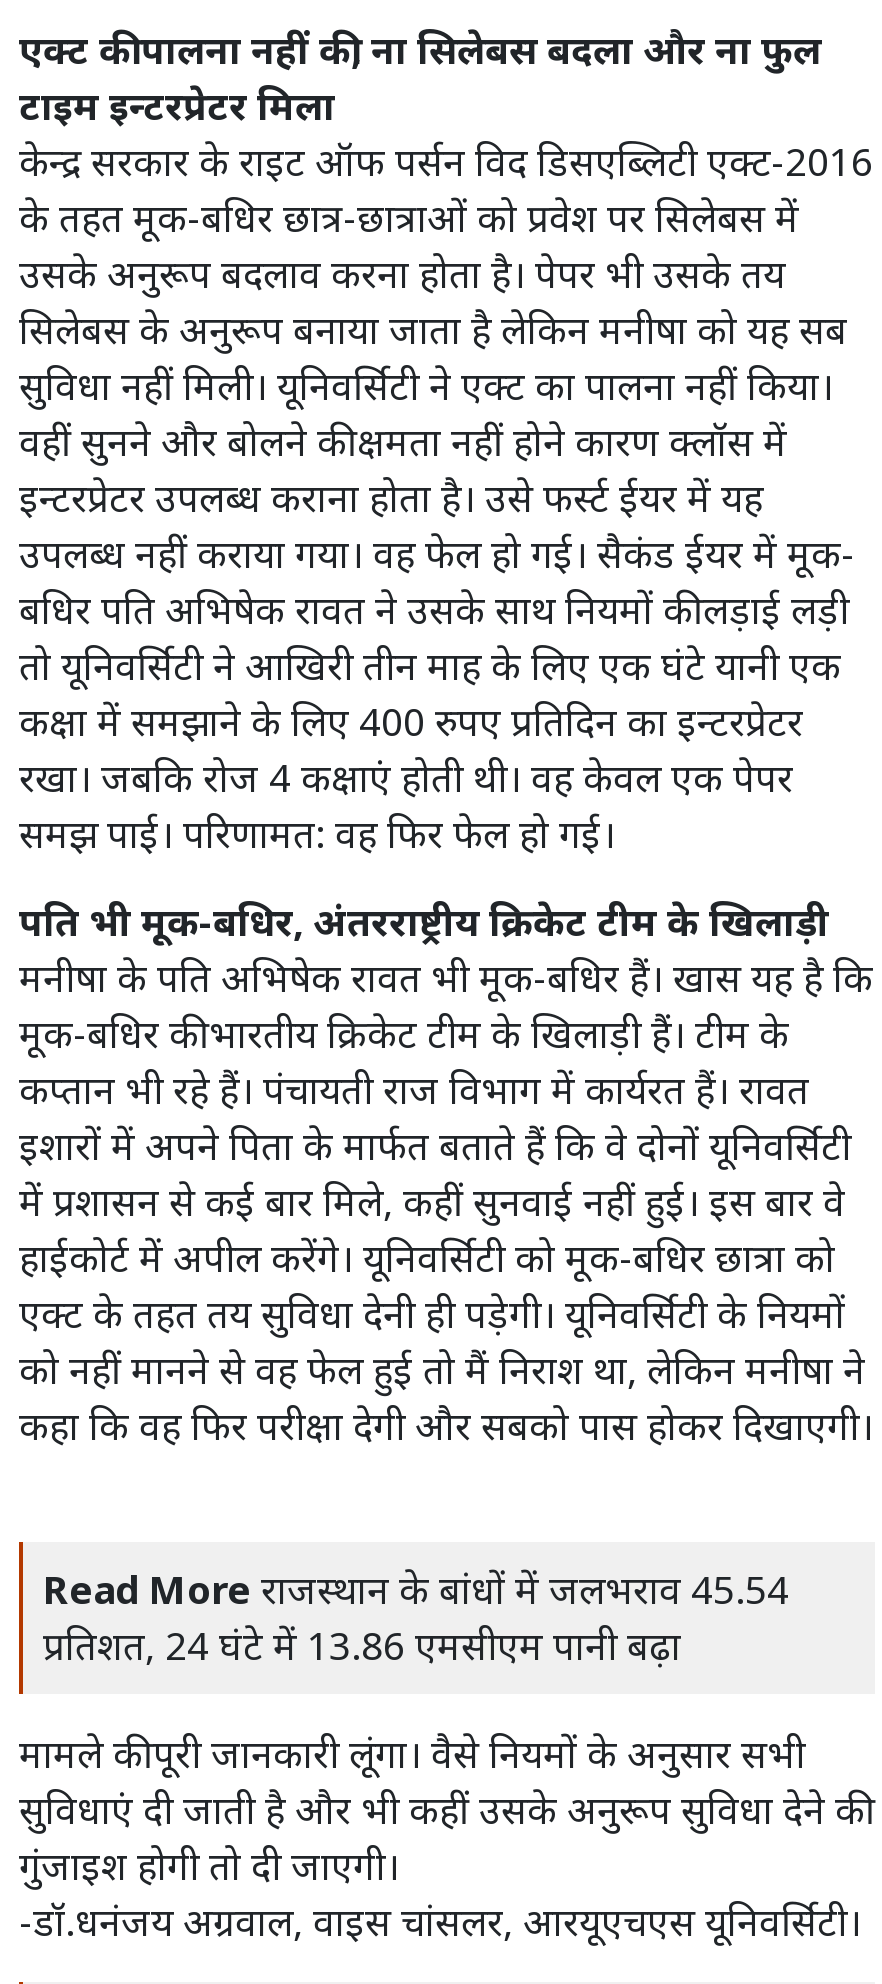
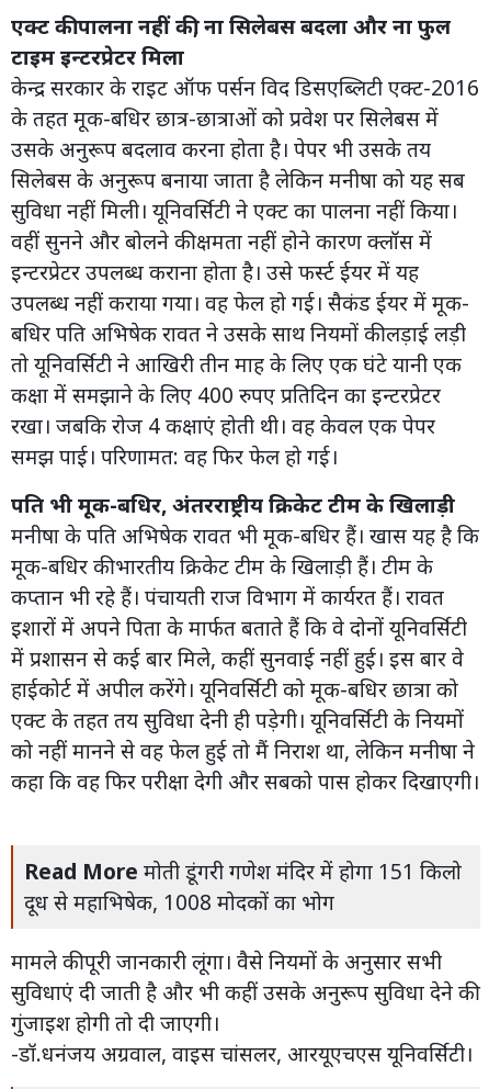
[43,1562,789,1672] Read More राजस्थान के बांधों में जलभराव 45.54 | प्रतिशत, 24 घंटे में 13.86 एमसीएम पानी बढ़ा -> [24,856,462,917] Read More मोती डूंगरी गणेश मंदिर में होगा 151 किलो | दूध से महाभिषेक, 1008 मोदकों का भोग

